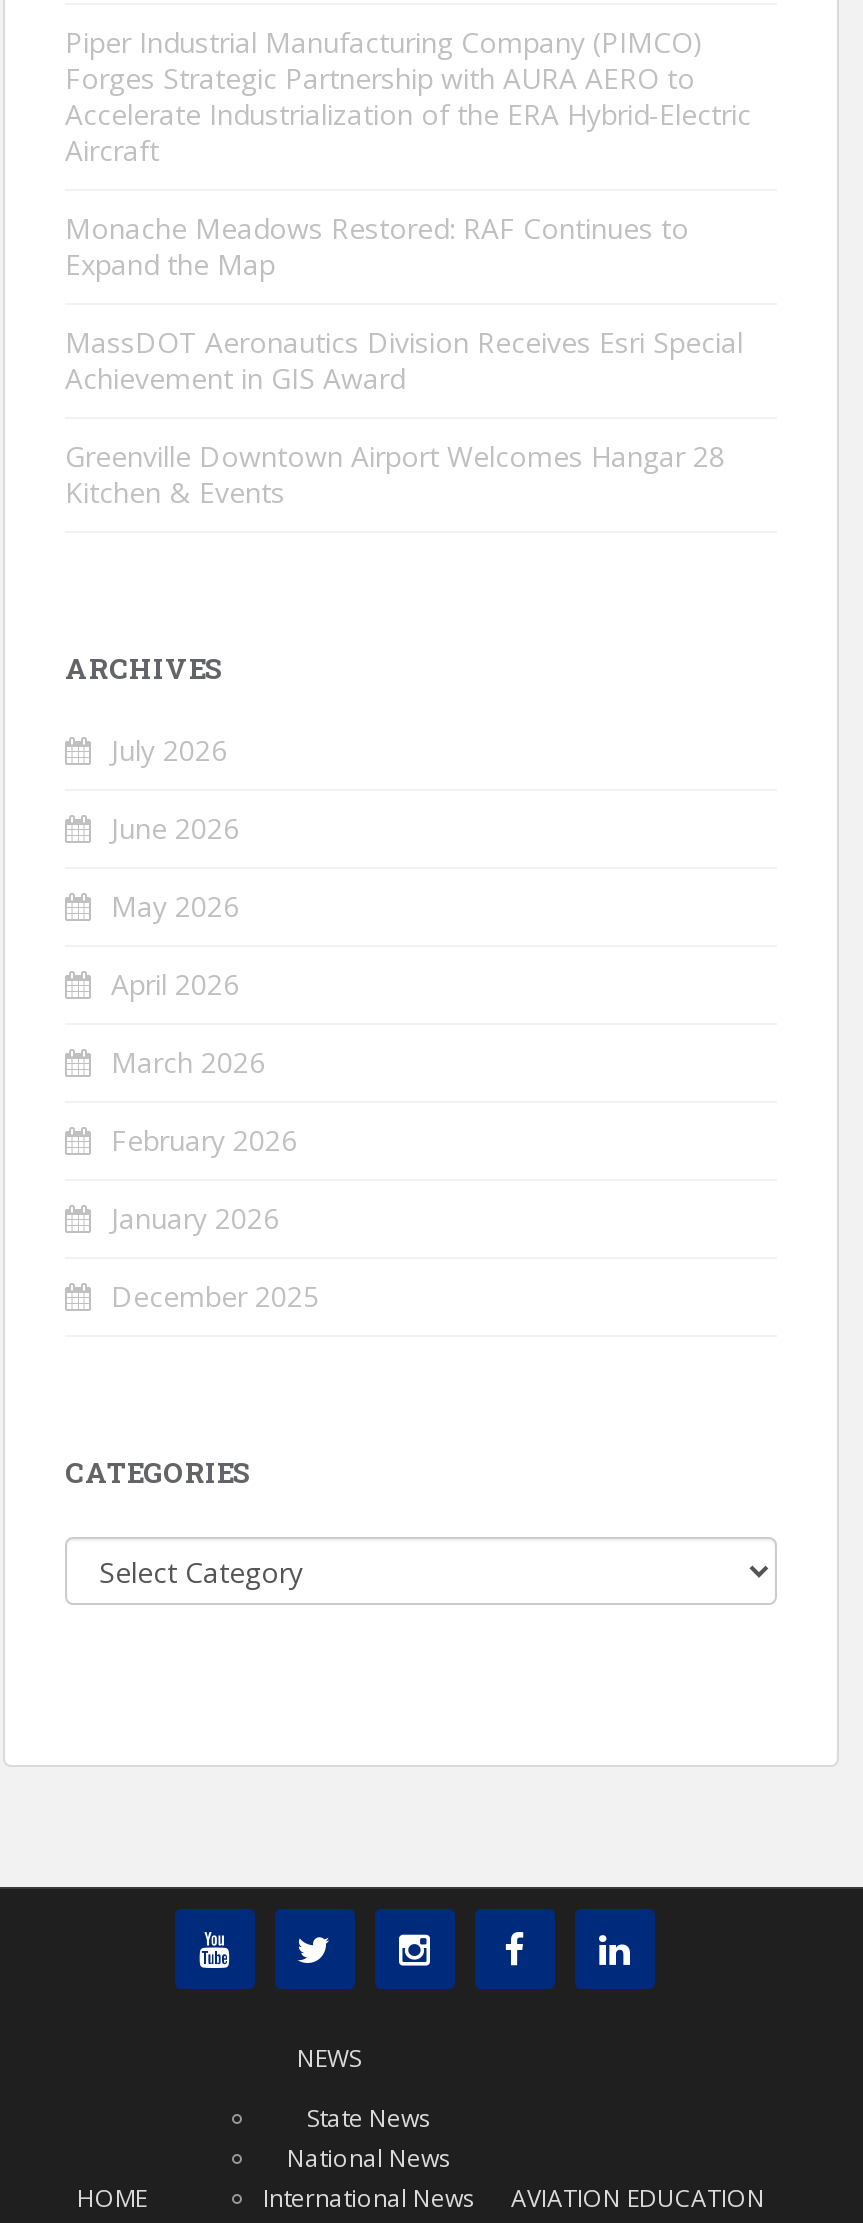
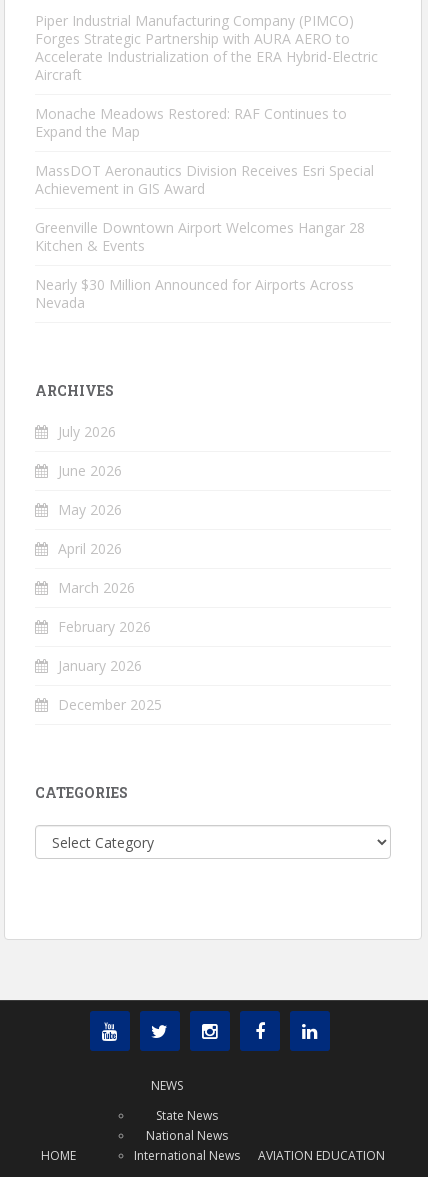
none -> [35,274,354,311] Nearly $30 Million Announced for Airports Across | Nevada

